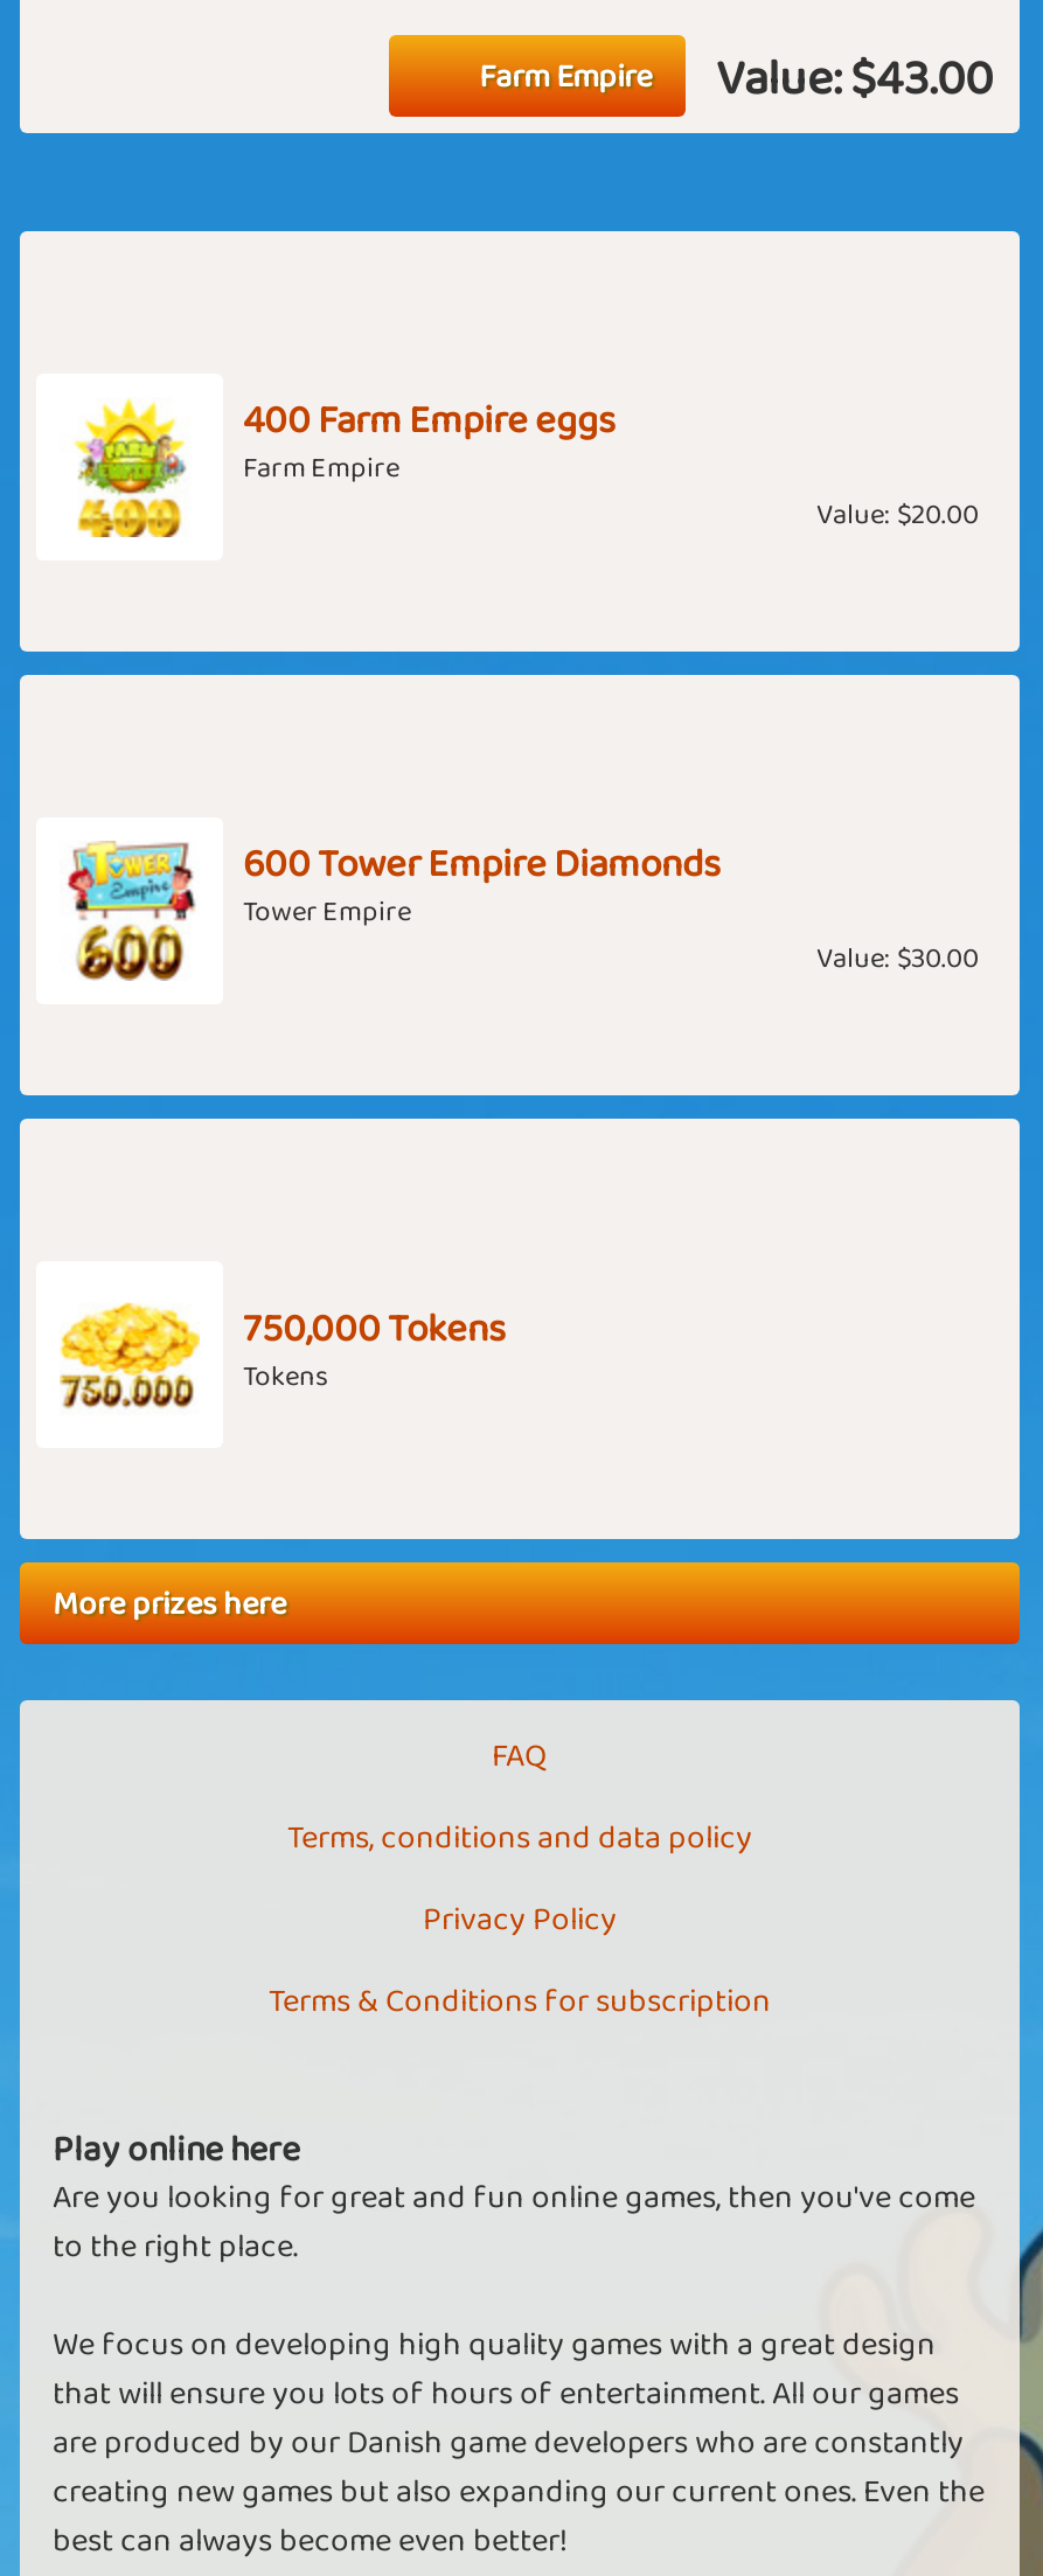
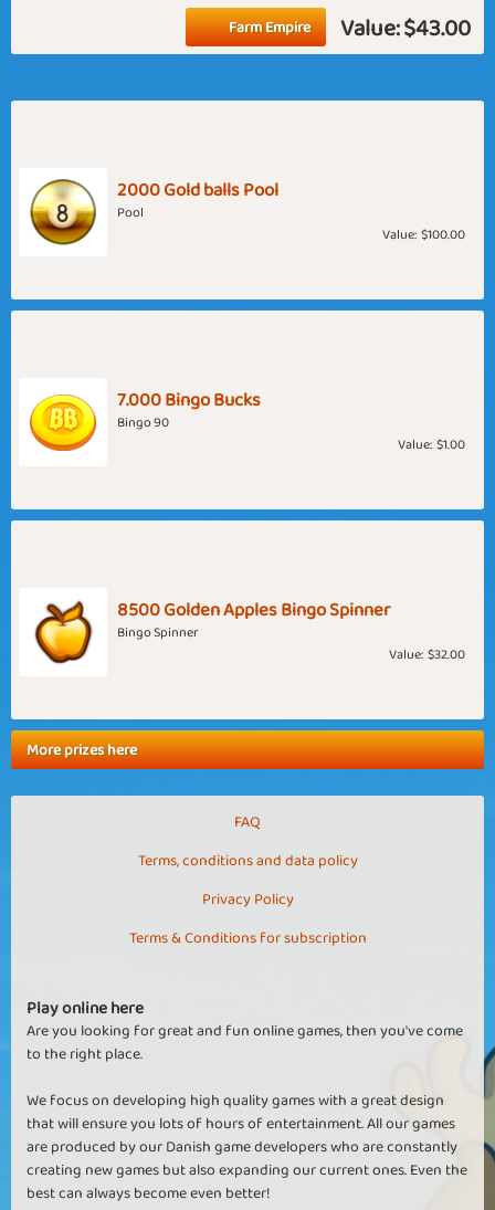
[60,390,979,539] [image] | 400 Farm Empire eggs | Farm Empire | Value: $20.00 -> [29,175,465,246] [image] | 2000 Gold balls Pool | Pool | Value: $100.00
[60,833,979,983] [image] | 600 Tower Empire Diamonds | Tower Empire | Value: $30.00 -> [29,385,465,455] [image] | 7.000 Bingo Bucks | Bingo 90 | Value: $1.00
[60,1289,507,1420] [image] | 750,000 Tokens | Tokens -> [31,595,465,665] [image] | 8500 Golden Apples Bingo Spinner | Bingo Spinner | Value: $32.00

